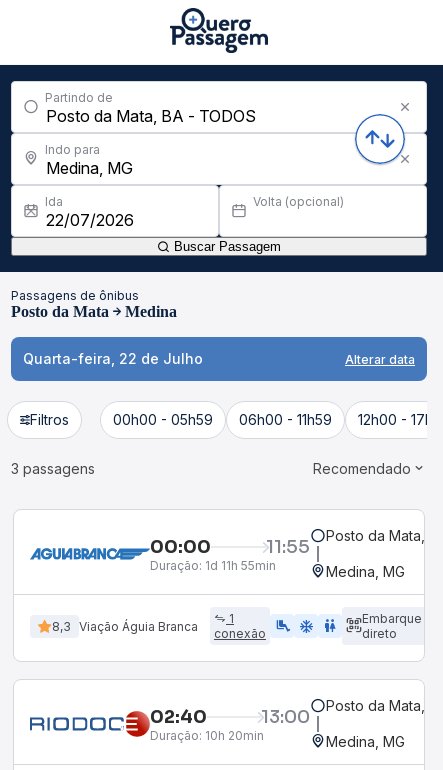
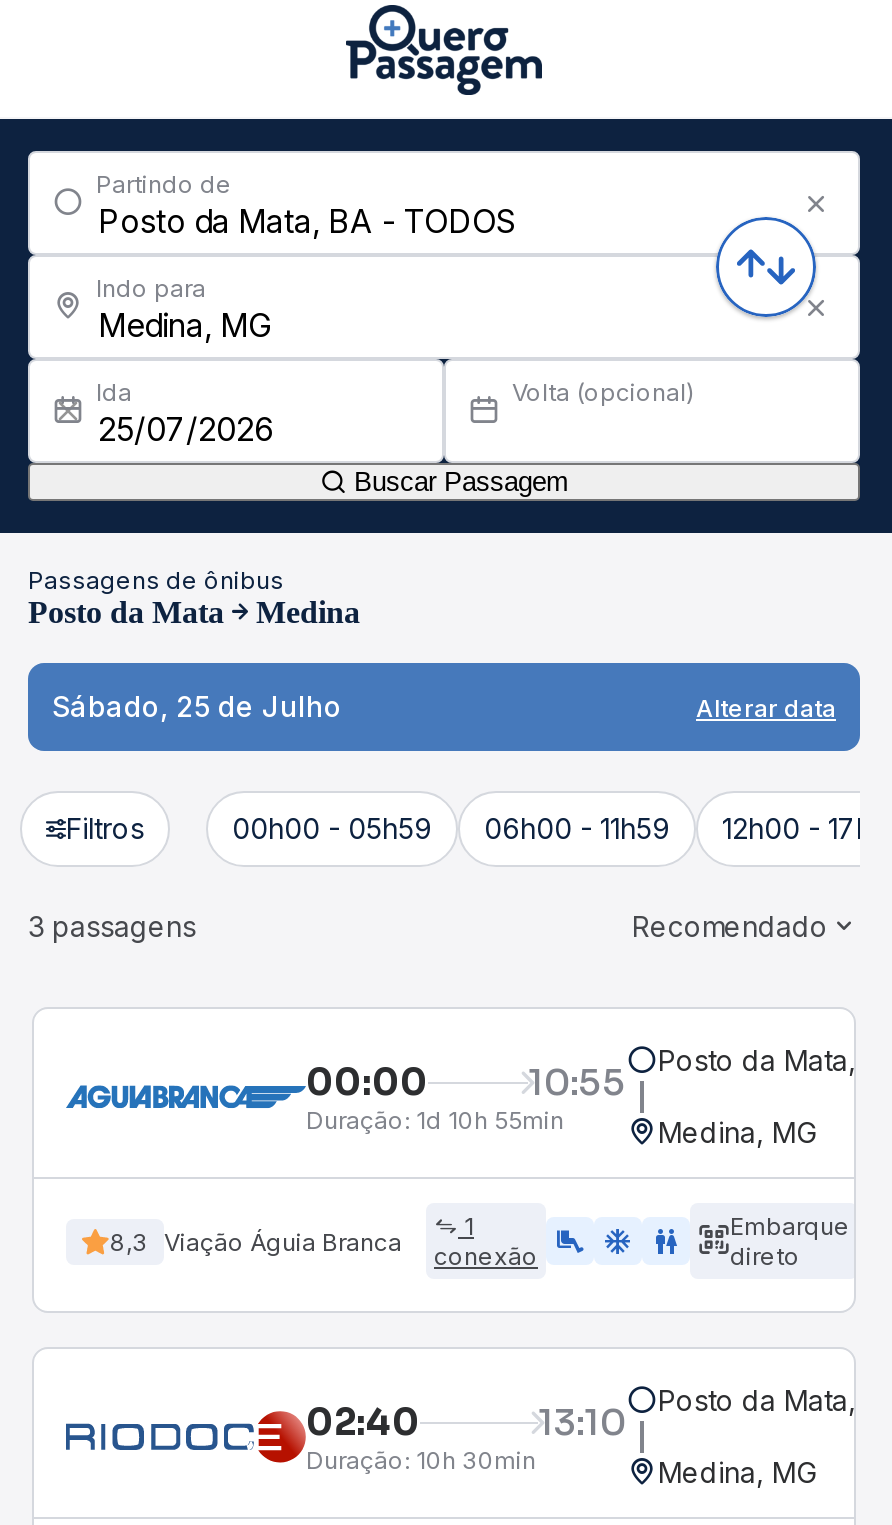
[23,350,203,367] Quarta-feira, 22 de Julho -> [52,689,342,723] Sábado, 25 de Julho
[266,535,310,557] 11:55 -> [528,1060,626,1104] 10:55
[150,557,276,572] Duração: 1d 11h 55min -> [306,1104,564,1134] Duração: 1d 10h 55min
[261,705,310,727] 13:00 -> [538,1400,626,1444] 13:10
[150,727,264,742] Duração: 10h 20min -> [306,1444,536,1474] Duração: 10h 30min

